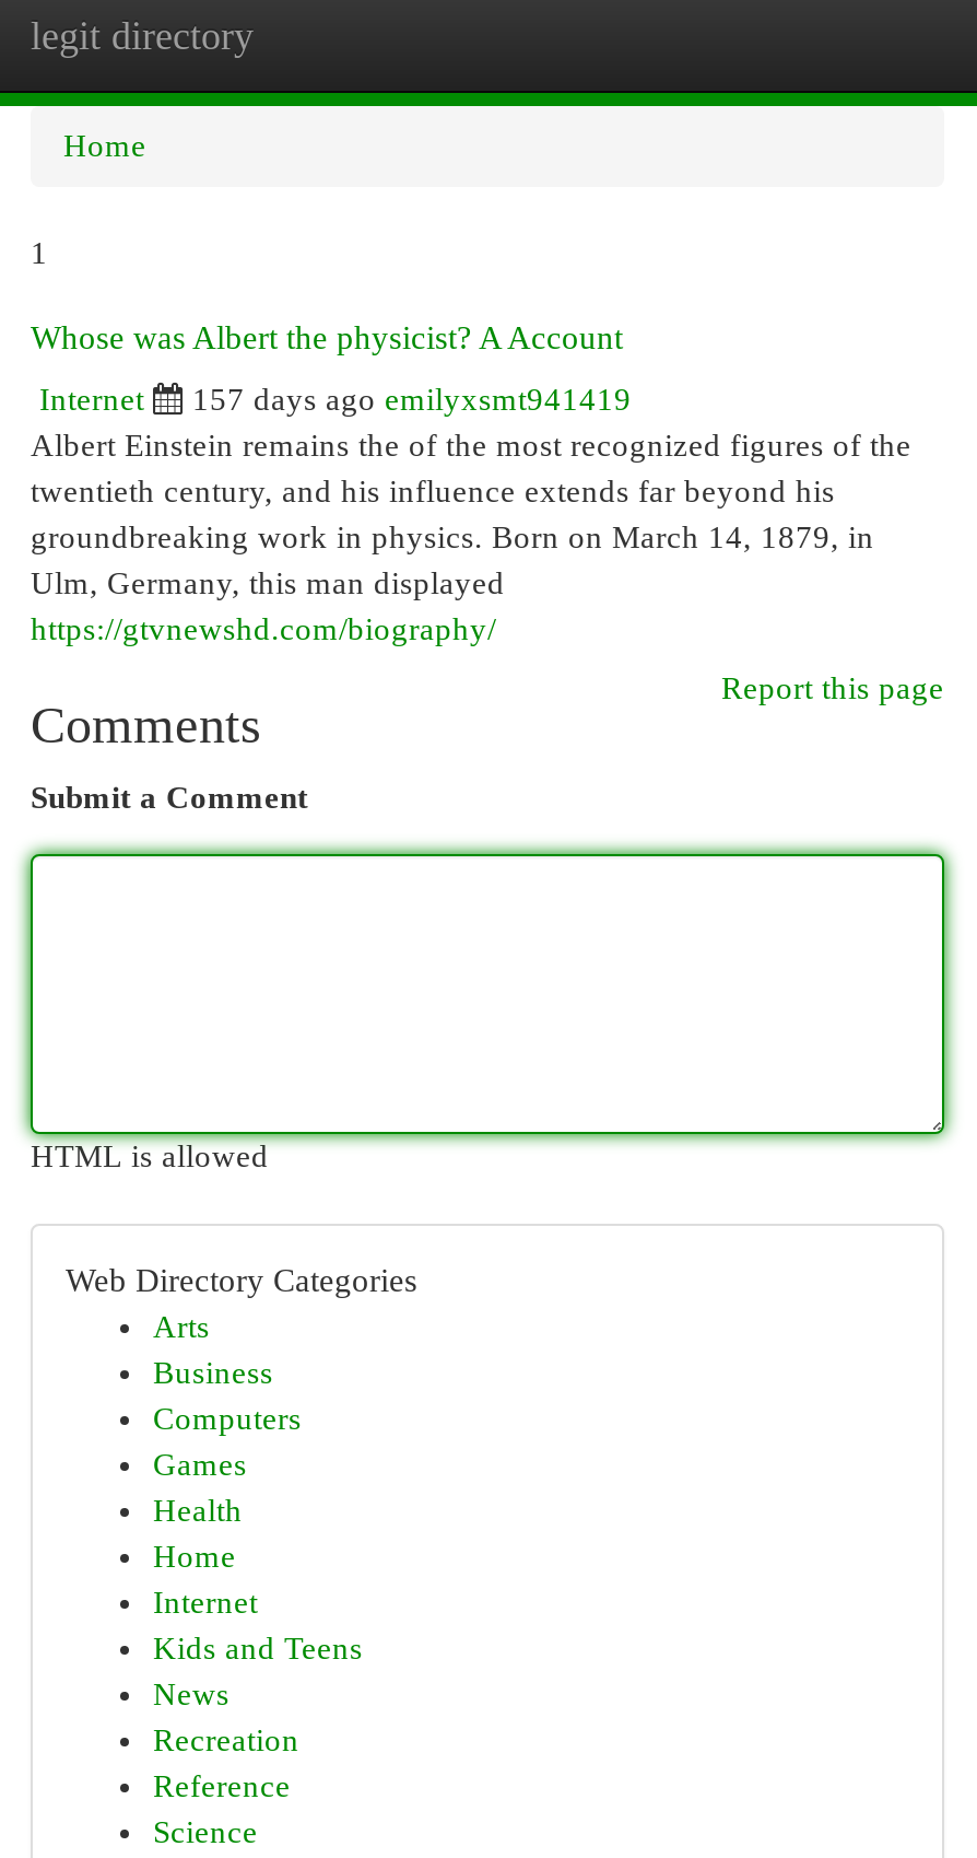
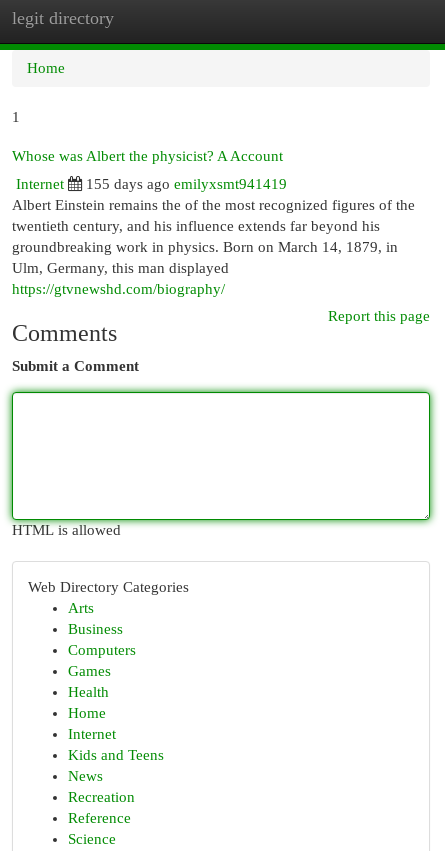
[192,382,632,417] 157 days ago emilyxsmt941419 -> [86,176,287,192] 155 days ago emilyxsmt941419

